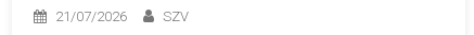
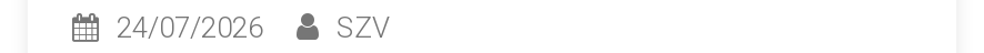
[55,9,127,25] 21/07/2026 -> [117,10,263,44] 24/07/2026

